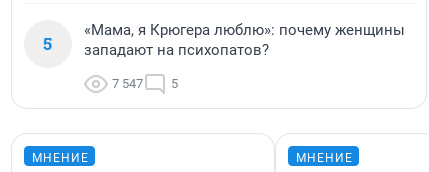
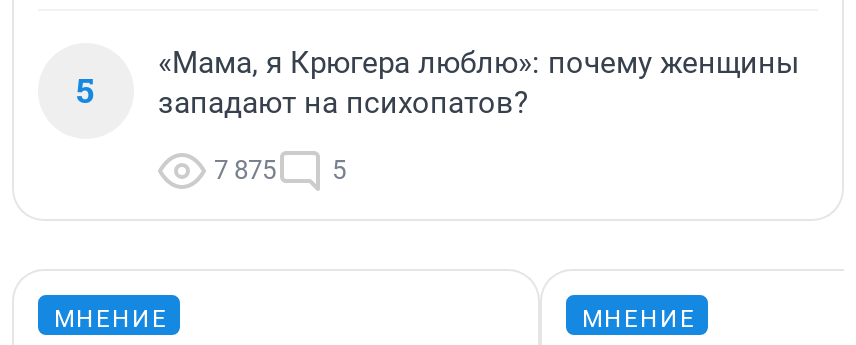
[112,76,178,91] 7 547 5 -> [214,156,346,186] 7 875 5

